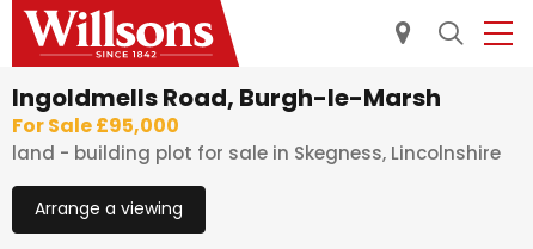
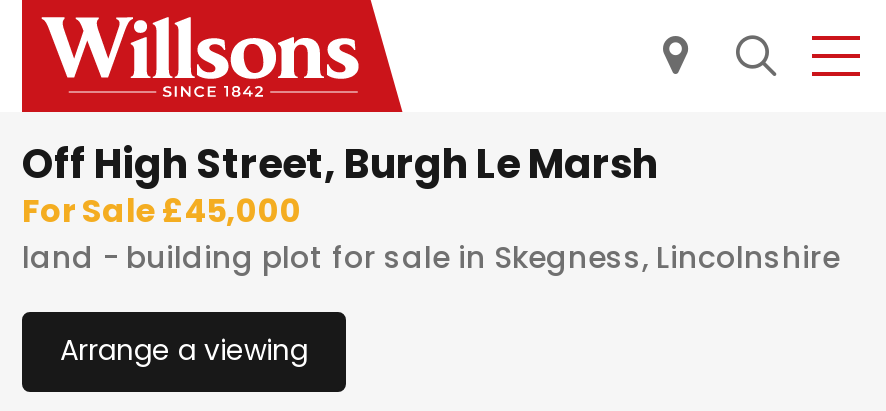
[12,81,441,139] Ingoldmells Road, Burgh-le-Marsh | For Sale £95,000 -> [22,136,658,234] Off High Street, Burgh Le Marsh | For Sale £45,000

